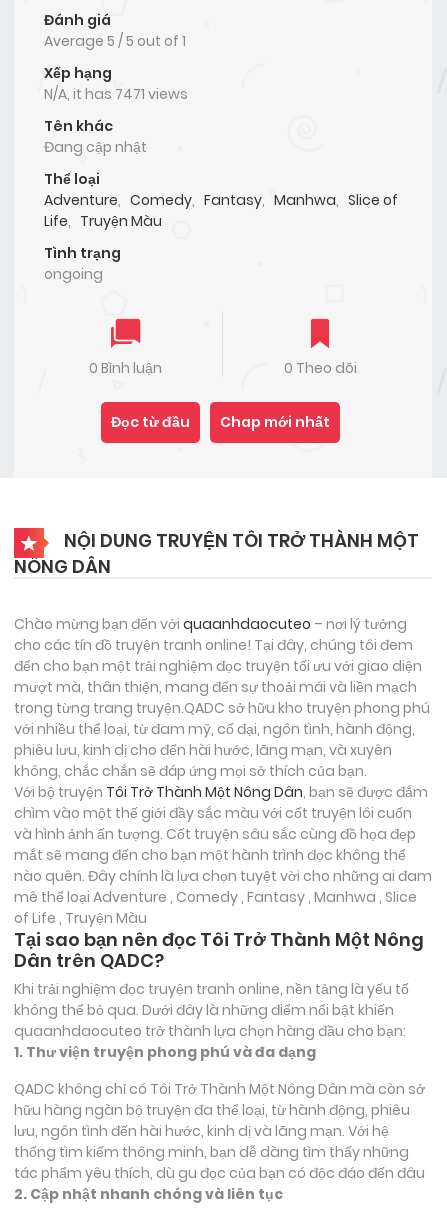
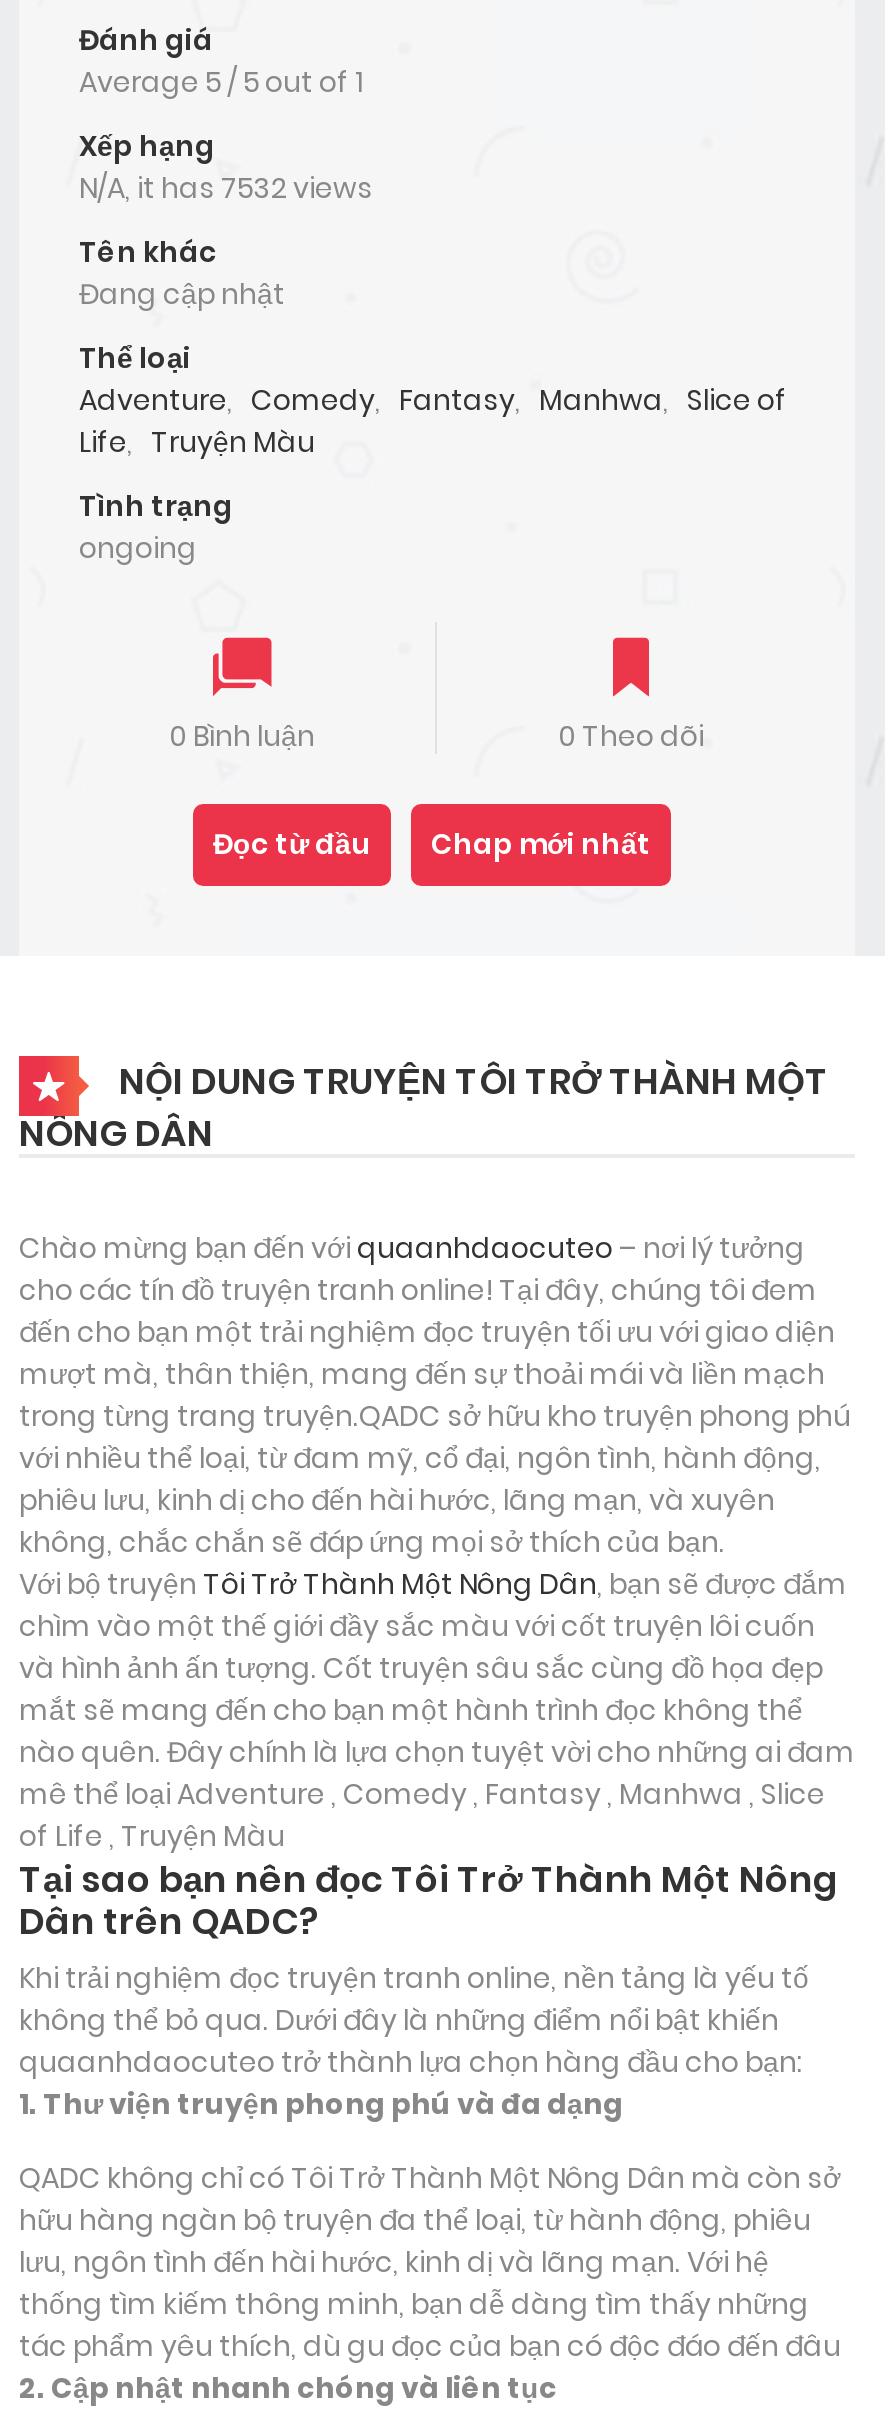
[44,84,188,104] N/A, it has 7471 views -> [79,167,373,207] N/A, it has 7532 views

